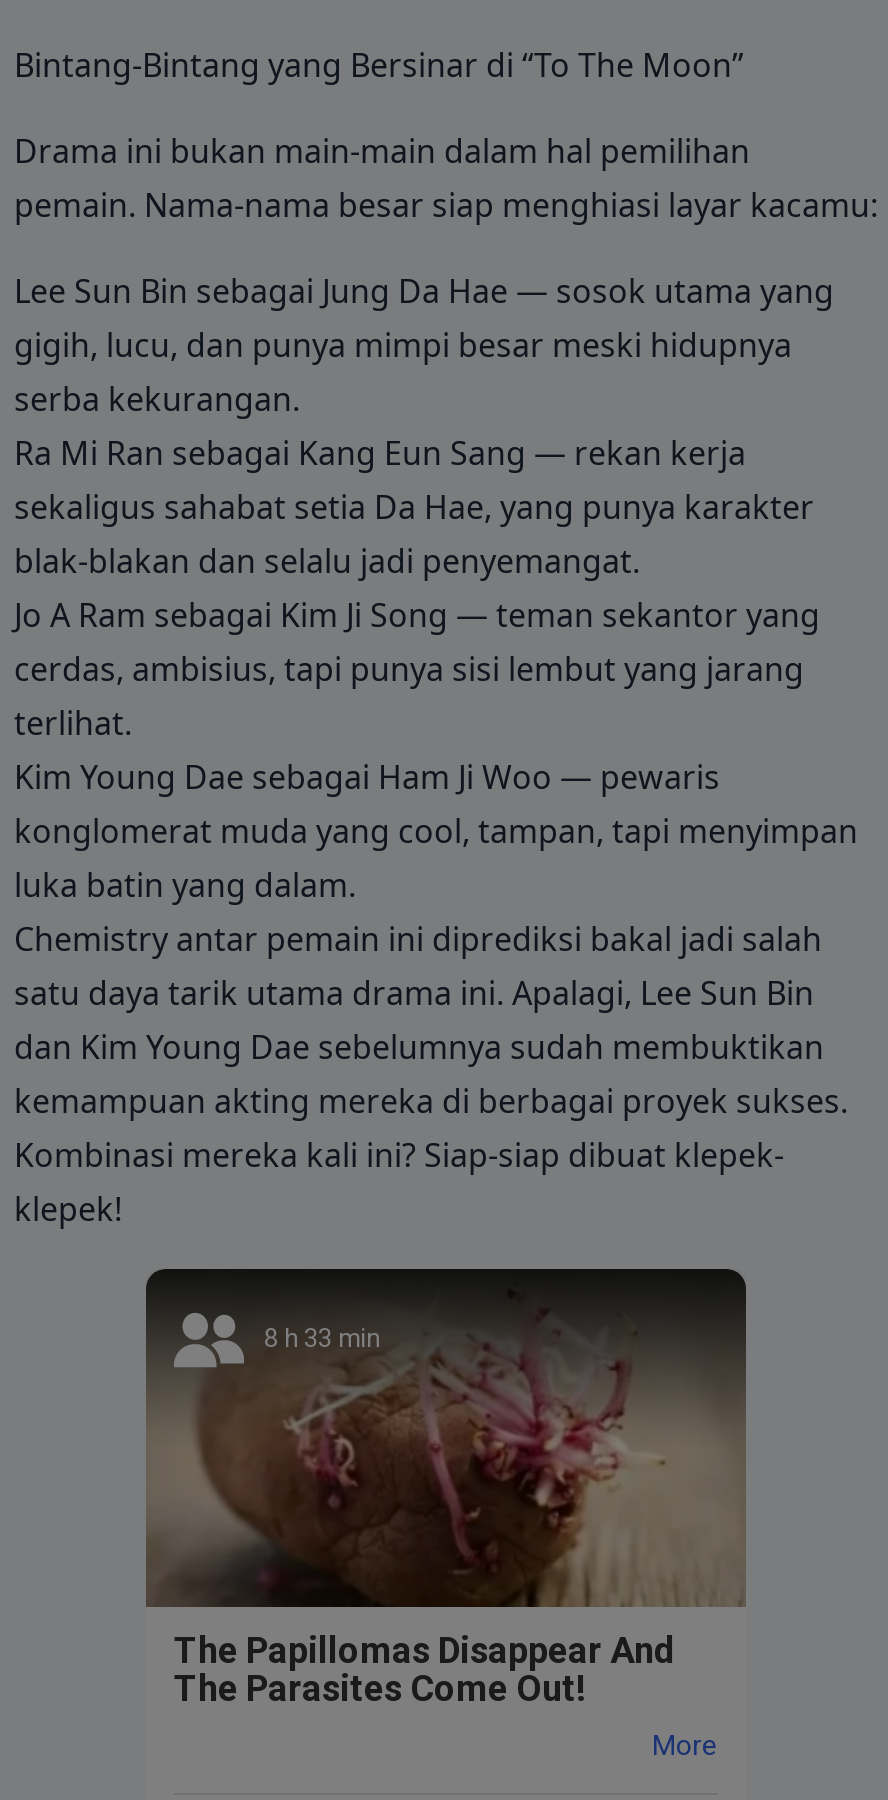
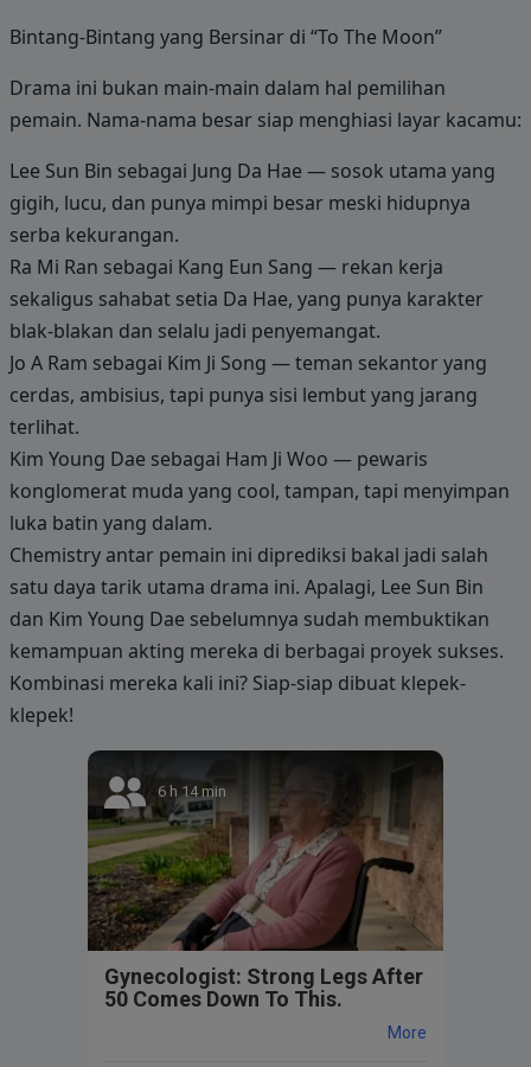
[146,1293,746,1609] [image] | 8 h 33 min -> [87,766,442,952] [image] | 6 h 14 min
[174,1628,676,1708] The Papillomas Disappear And | The Parasites Come Out! -> [104,963,423,1011] Gynecologist: Strong Legs After | 50 Comes Down To This.

